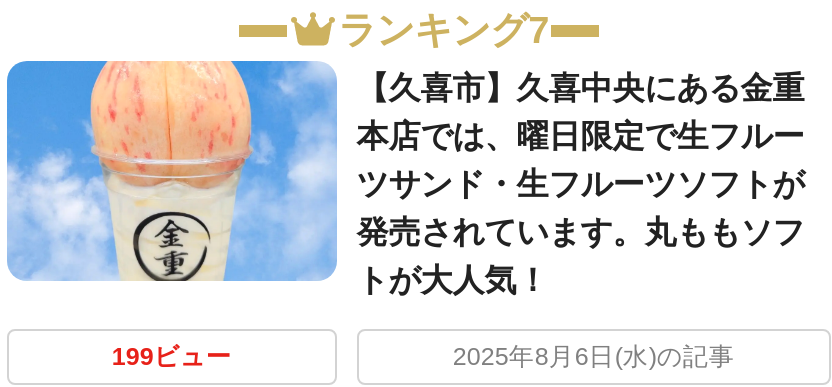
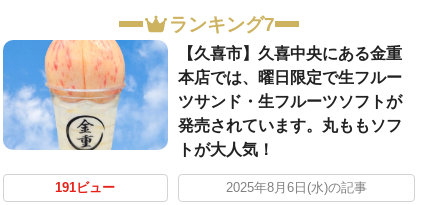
[112,344,232,372] 199ビュー -> [55,181,115,195] 191ビュー

